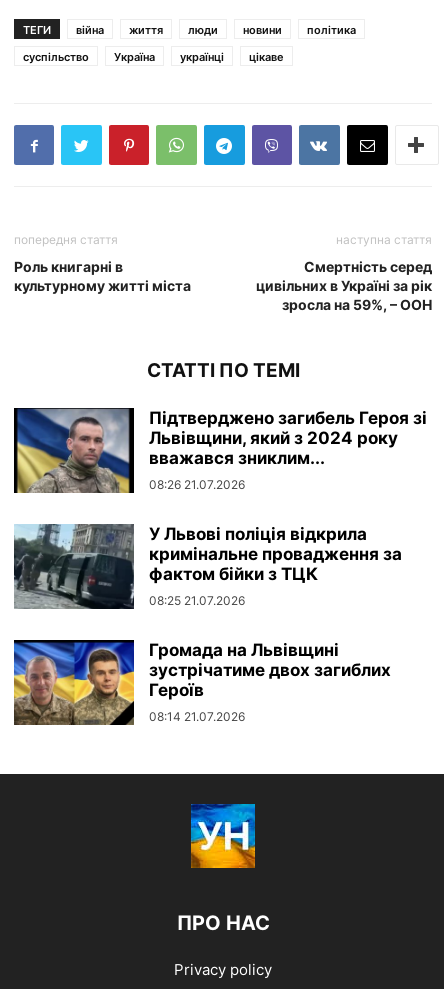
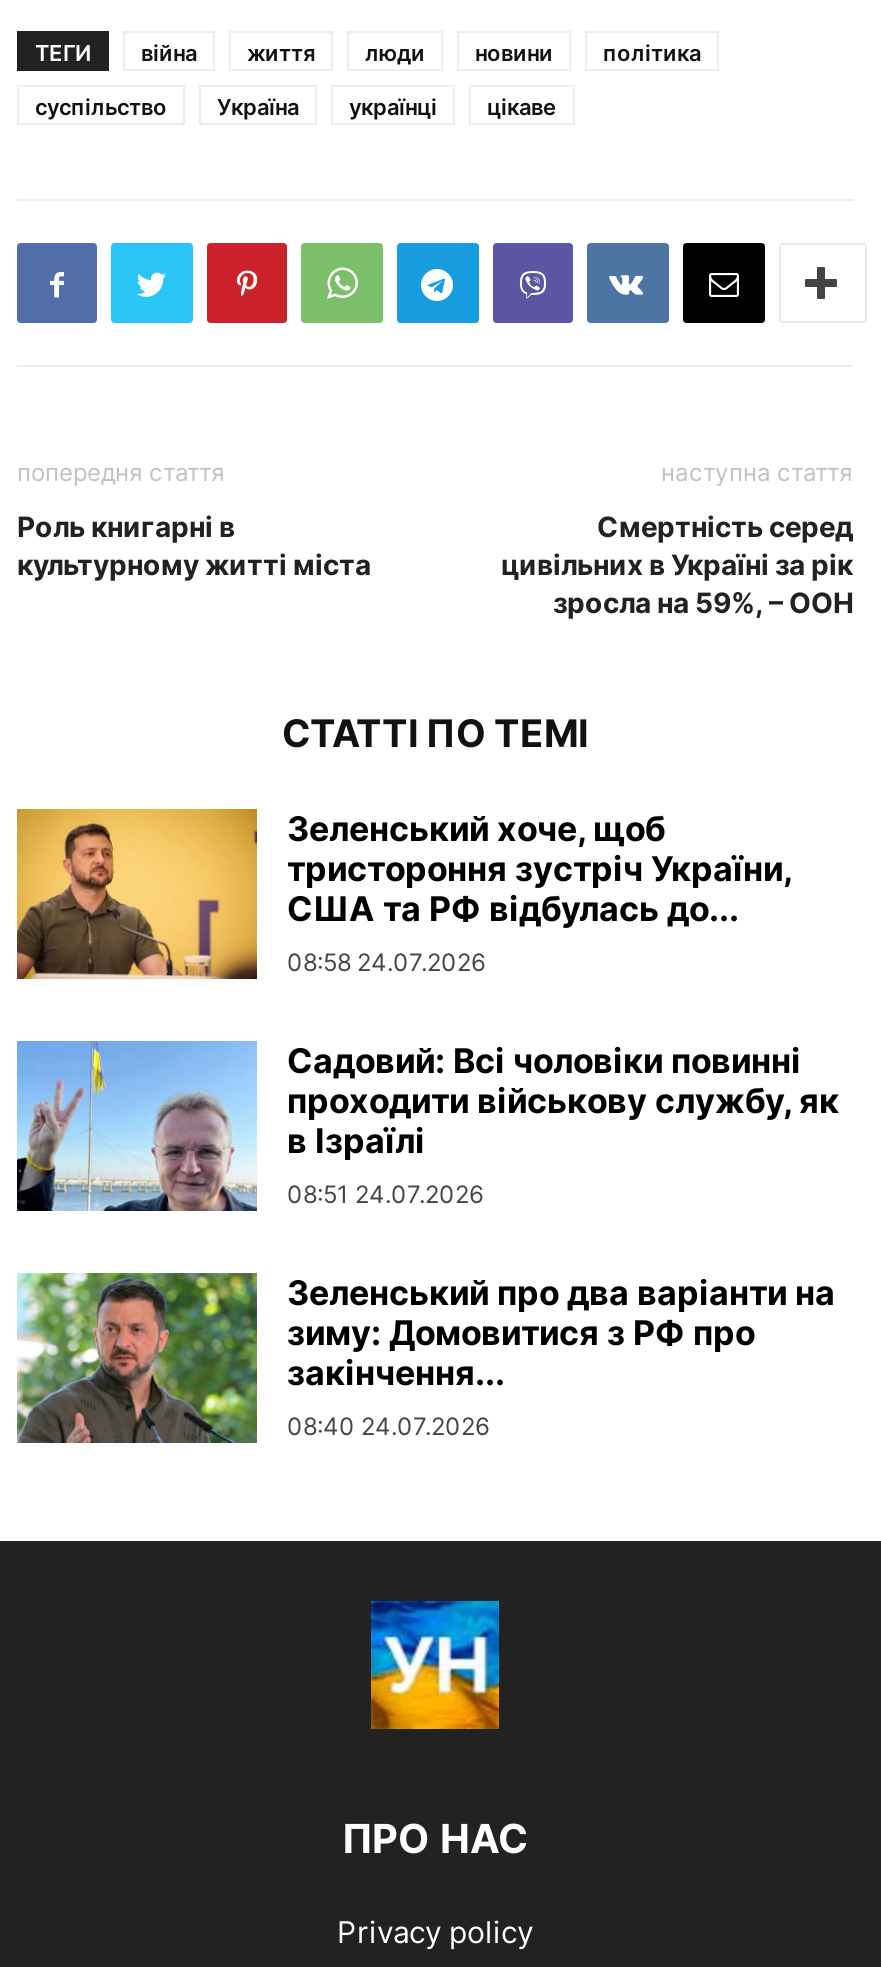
[13,407,427,494] [image] | Підтверджено загибель Героя зі | Львівщини, який з 2024 року | вважався зниклим... | 08:26 21.07.2026 -> [15,807,791,981] [image] | Зеленський хоче, щоб | тристороння зустріч України, | США та РФ відбулась до... | 08:58 24.07.2026
[13,523,402,610] [image] | У Львові поліція відкрила | кримінальне провадження за | фактом бійки з ТЦК | 08:25 21.07.2026 -> [15,1039,839,1213] [image] | Садовий: Всі чоловіки повинні | проходити військову службу, як | в Ізраїлі | 08:51 24.07.2026
[13,639,391,726] [image] | Громада на Львівщині | зустрічатиме двох загиблих | Героїв | 08:14 21.07.2026 -> [17,1271,835,1445] [image] | Зеленський про два варіанти на | зиму: Домовитися з РФ про | закінчення... | 08:40 24.07.2026

